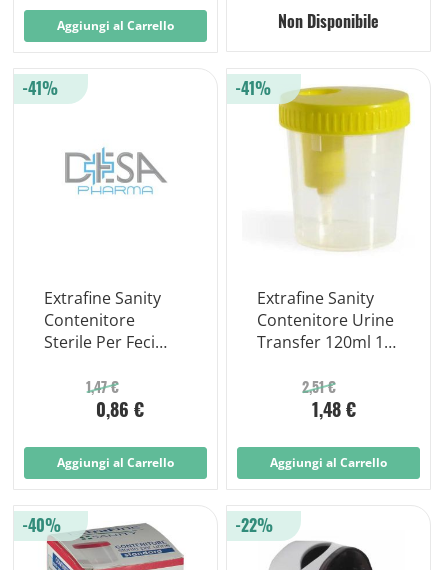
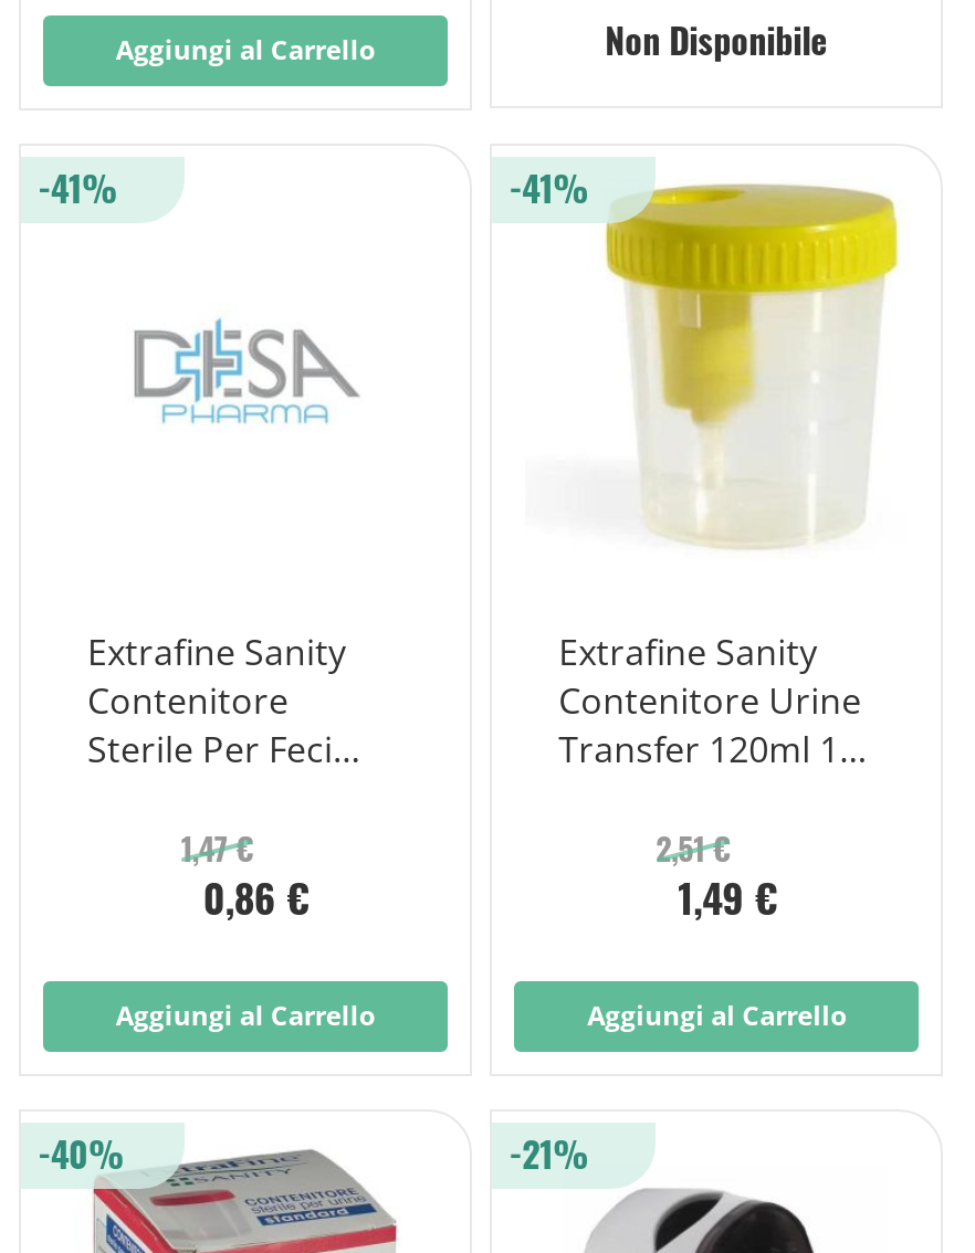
[312,396,356,422] 1,48 € -> [678,869,777,926] 1,49 €
[235,513,273,537] -22% -> [509,1126,589,1179] -21%

